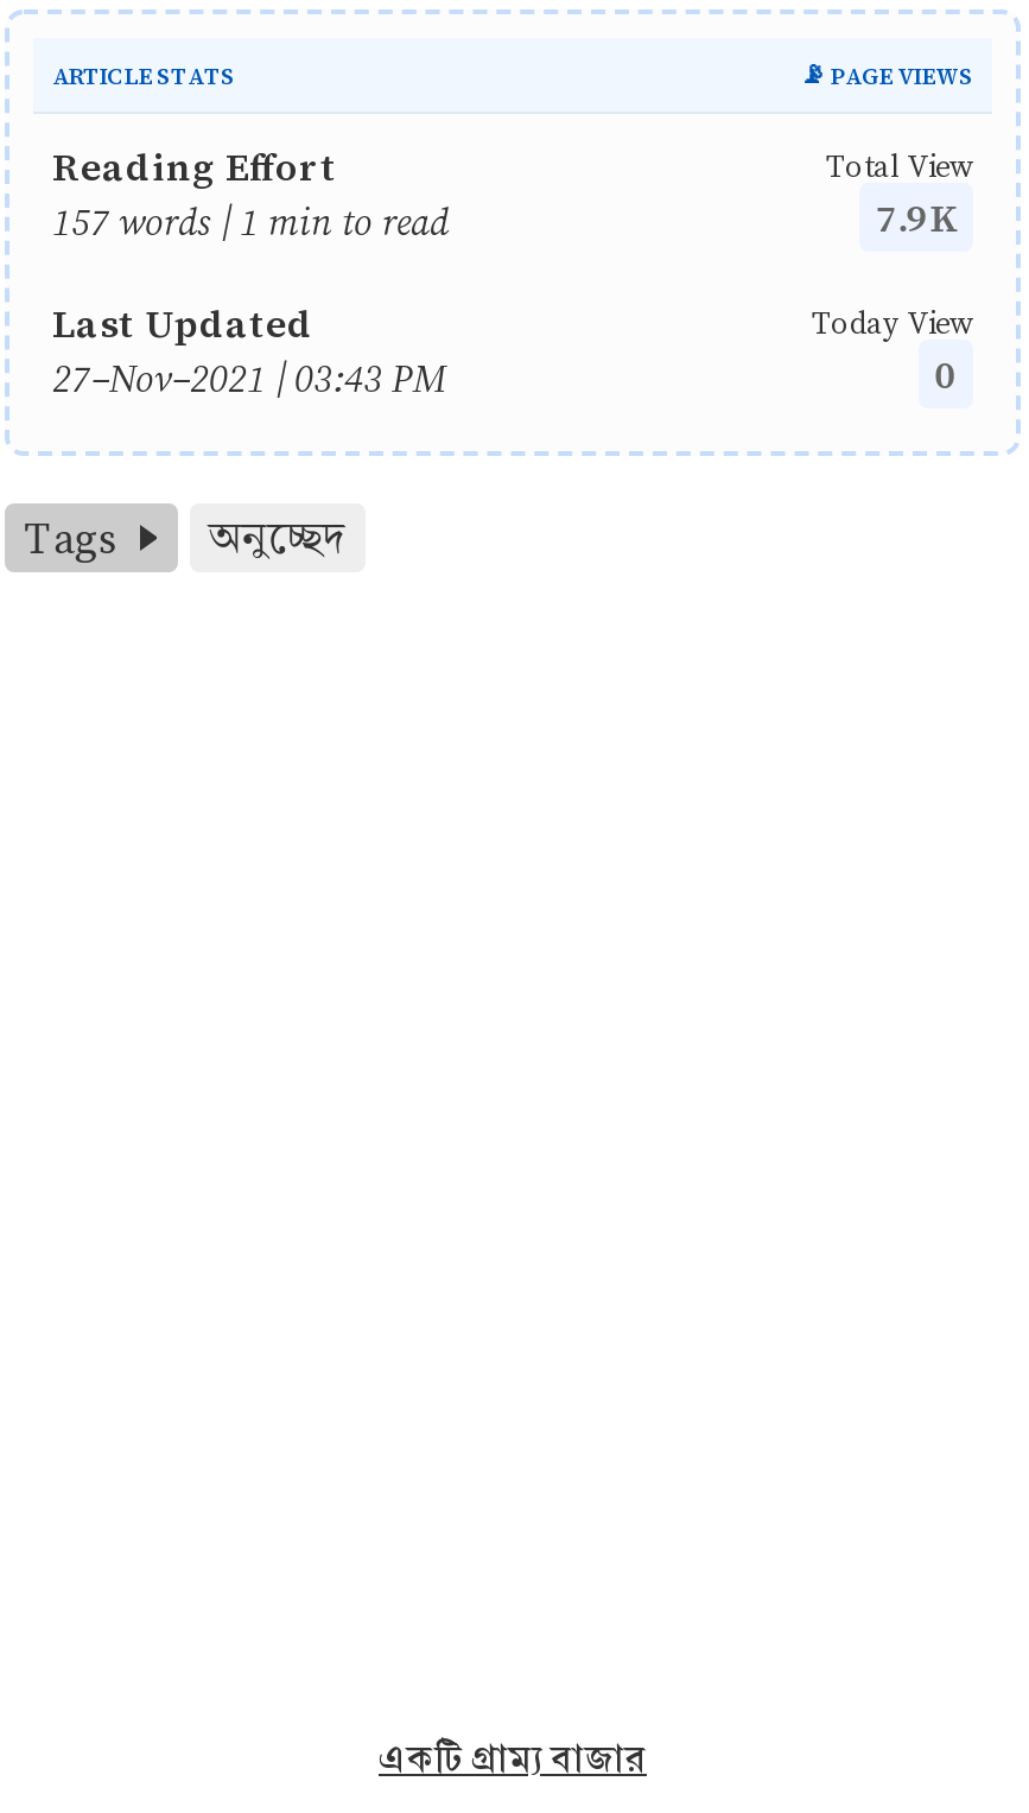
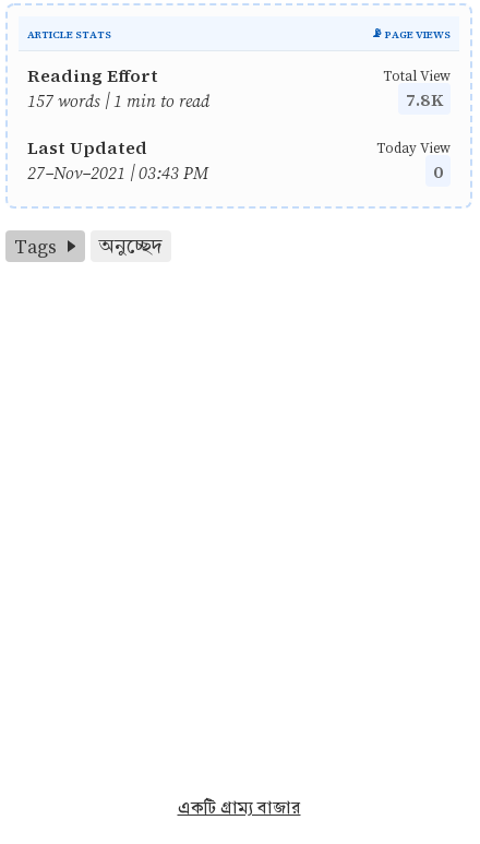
[875,190,958,244] 7.9K -> [405,86,444,111] 7.8K

